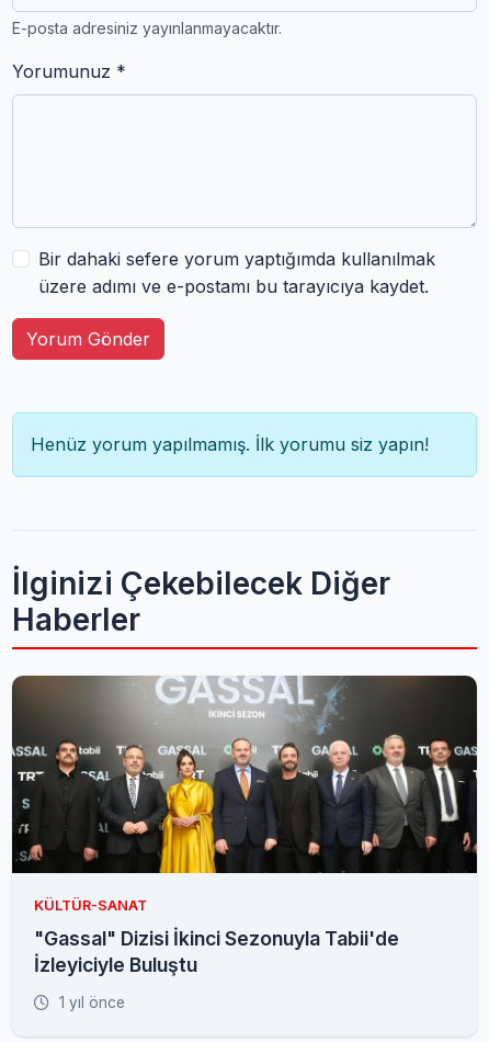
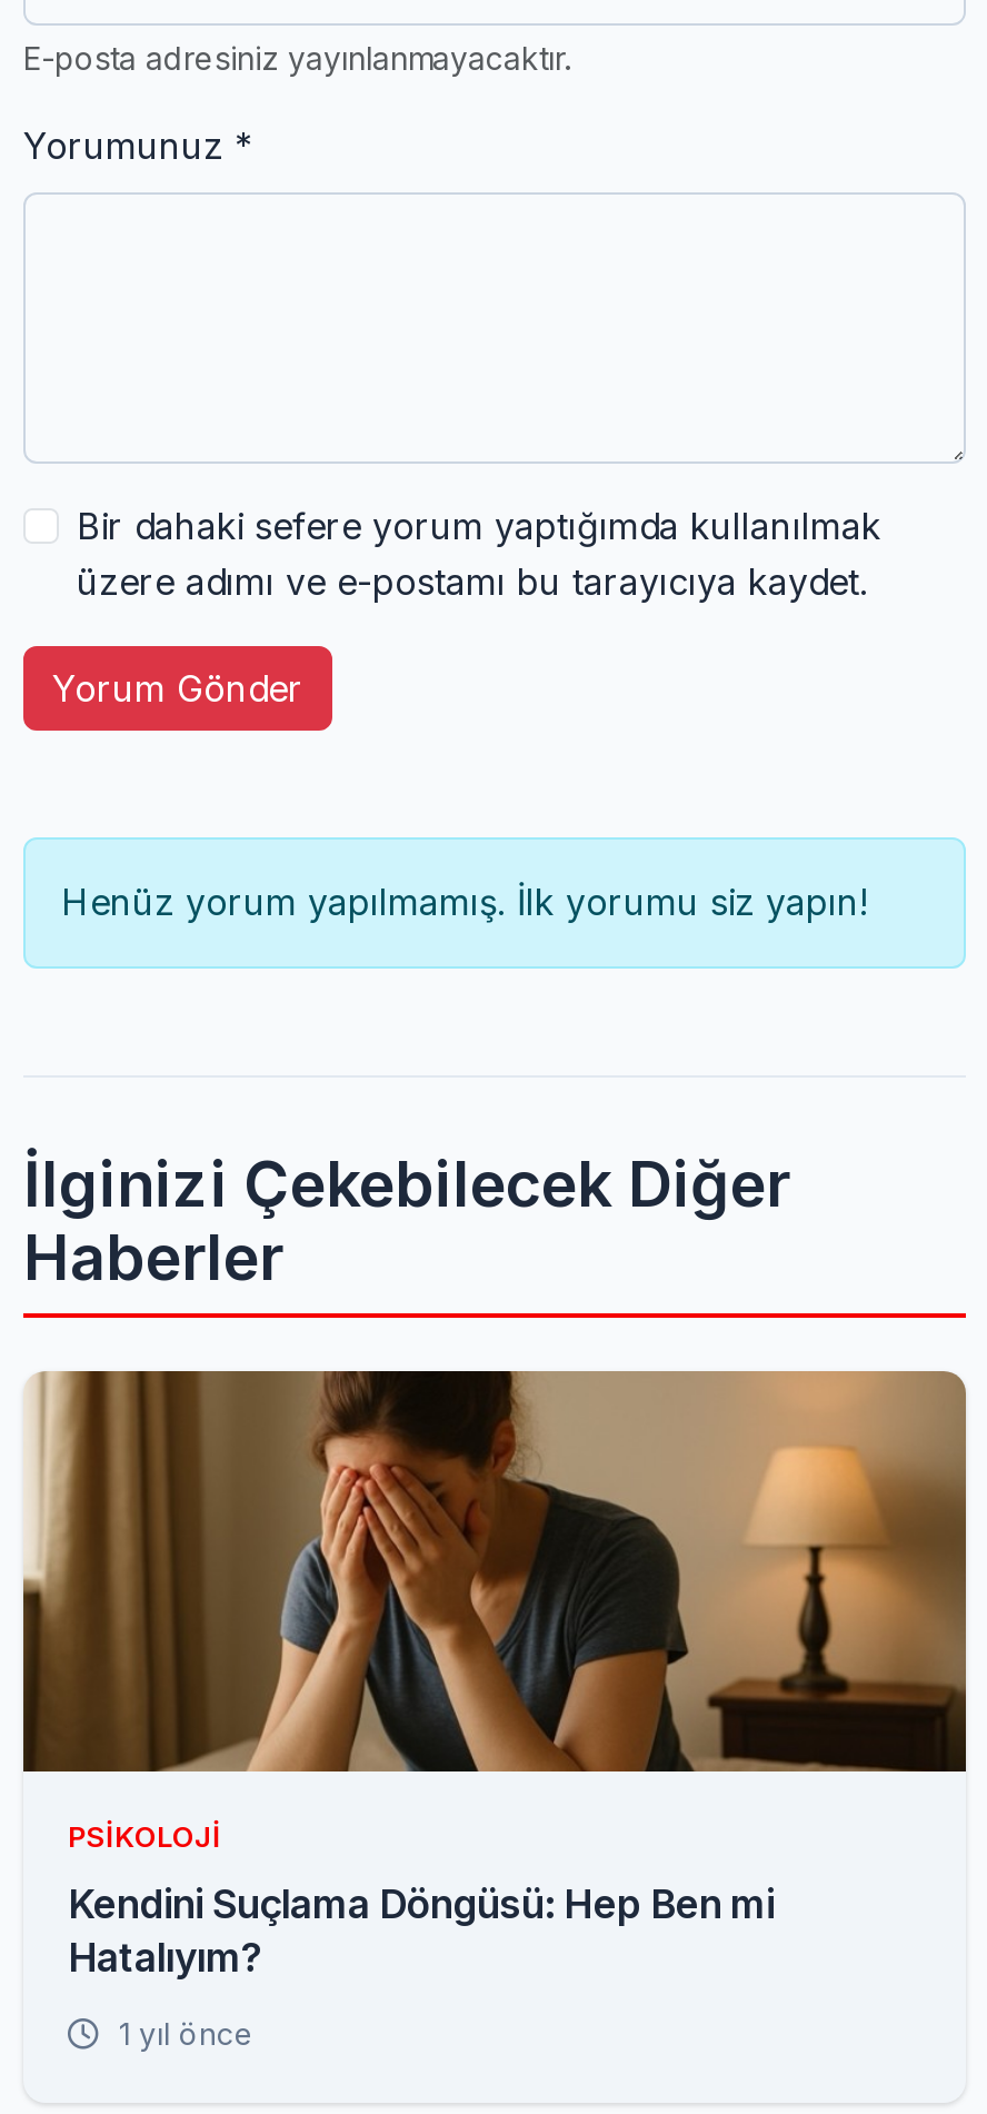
[11,675,478,914] [image] | KÜLTÜR-SANAT -> [21,1369,968,1854] [image] | PSIKOLOJI
[34,927,399,976] "Gassal" Dizisi İkinci Sezonuyla Tabii'de | İzleyiciyle Buluştu -> [68,1881,775,1981] Kendini Suçlama Döngüsü: Hep Ben mi | Hatalıyım?

